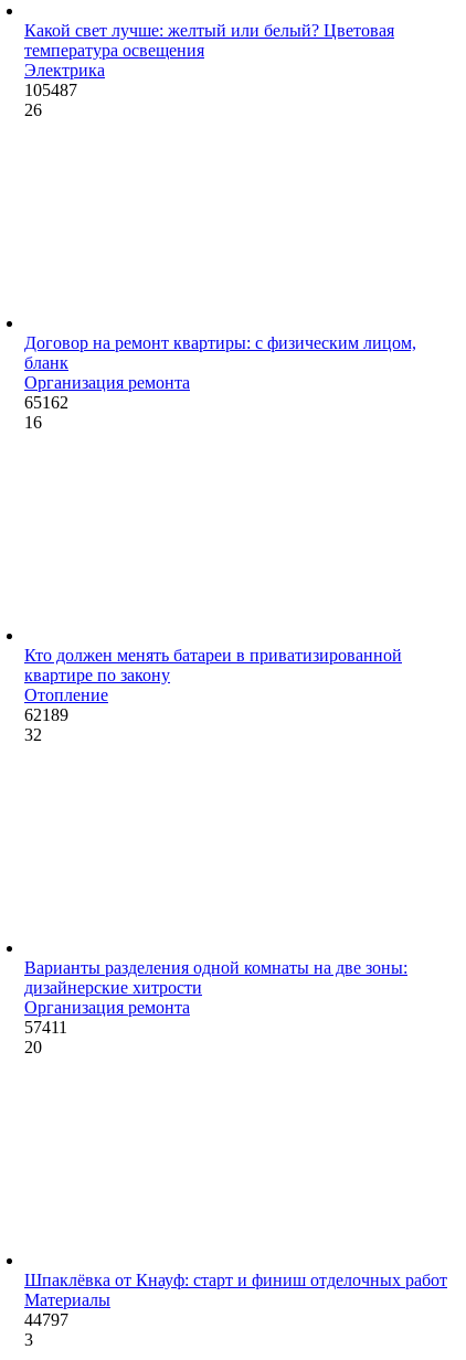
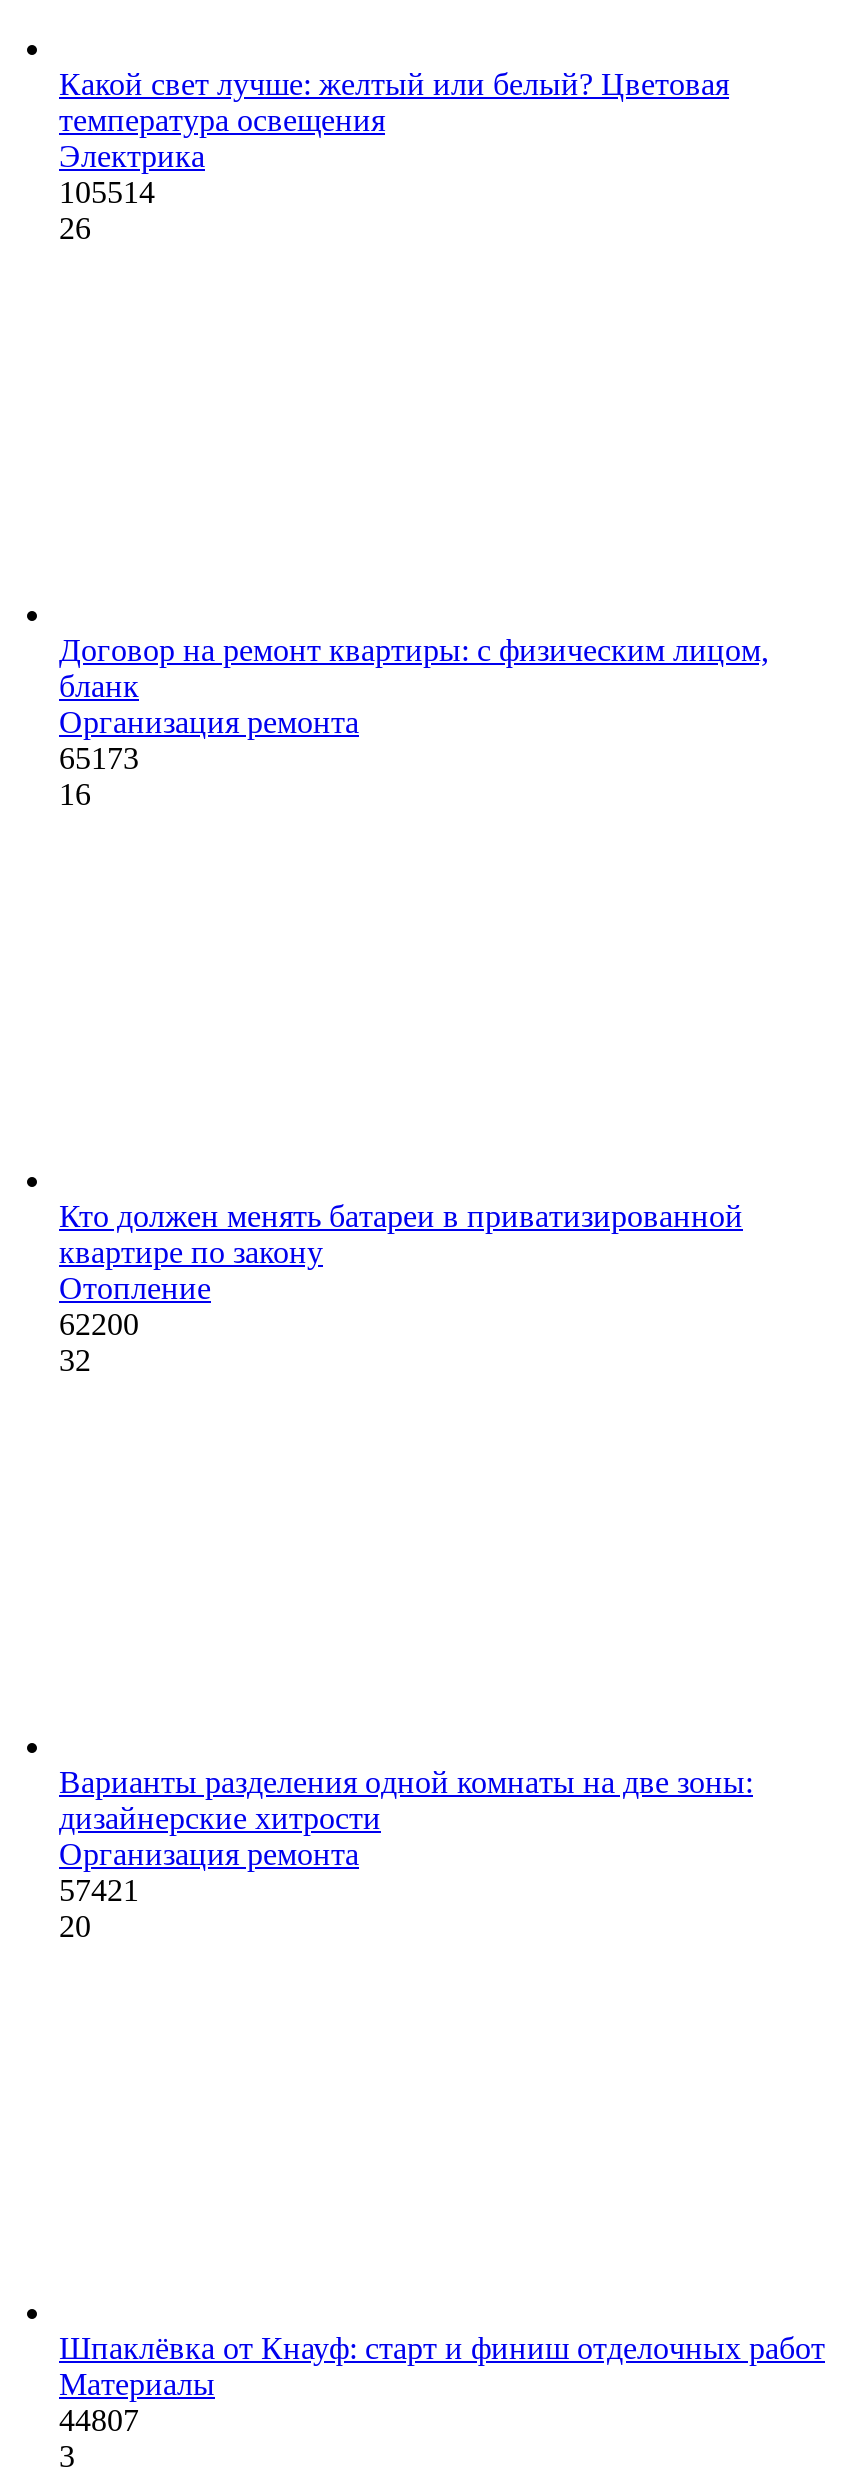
[24,80,77,99] 105487 -> [59,175,155,209] 105514
[24,393,68,412] 65162 -> [59,741,139,775] 65173
[24,705,68,724] 62189 -> [59,1307,139,1341] 62200
[24,1018,67,1036] 57411 -> [59,1873,139,1907] 57421
[24,1310,68,1329] 44797 -> [59,2403,139,2437] 44807

